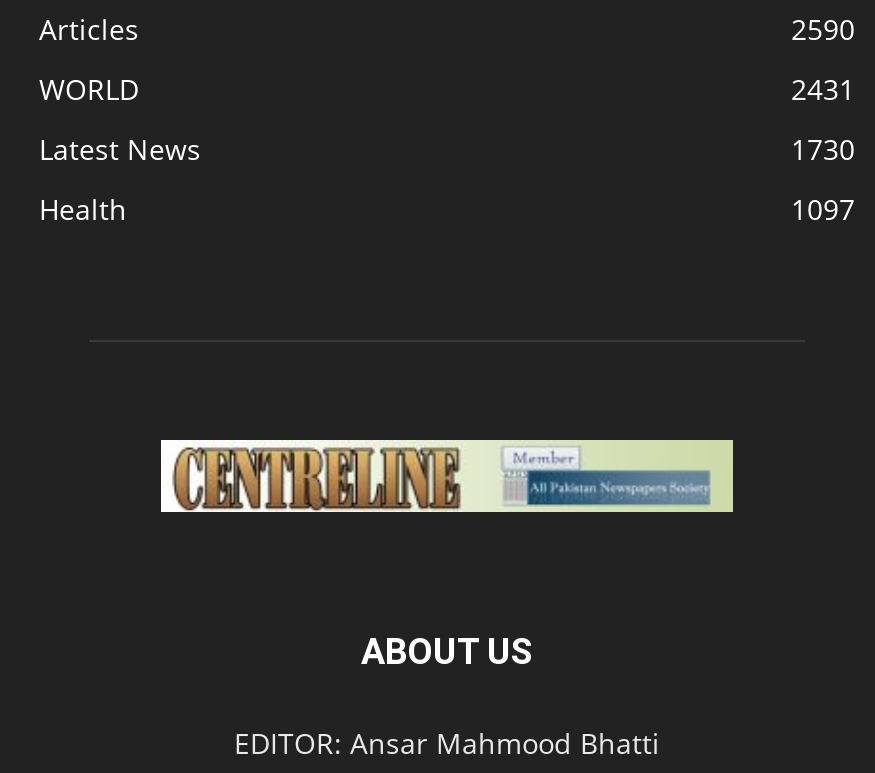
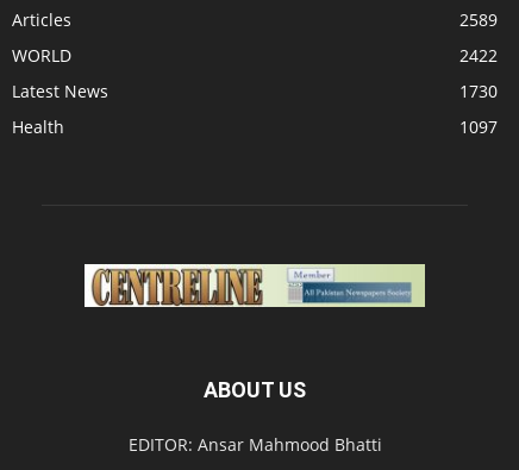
[791,10,855,48] 2590 -> [459,8,498,31] 2589
[791,70,855,108] 2431 -> [459,44,498,67] 2422

